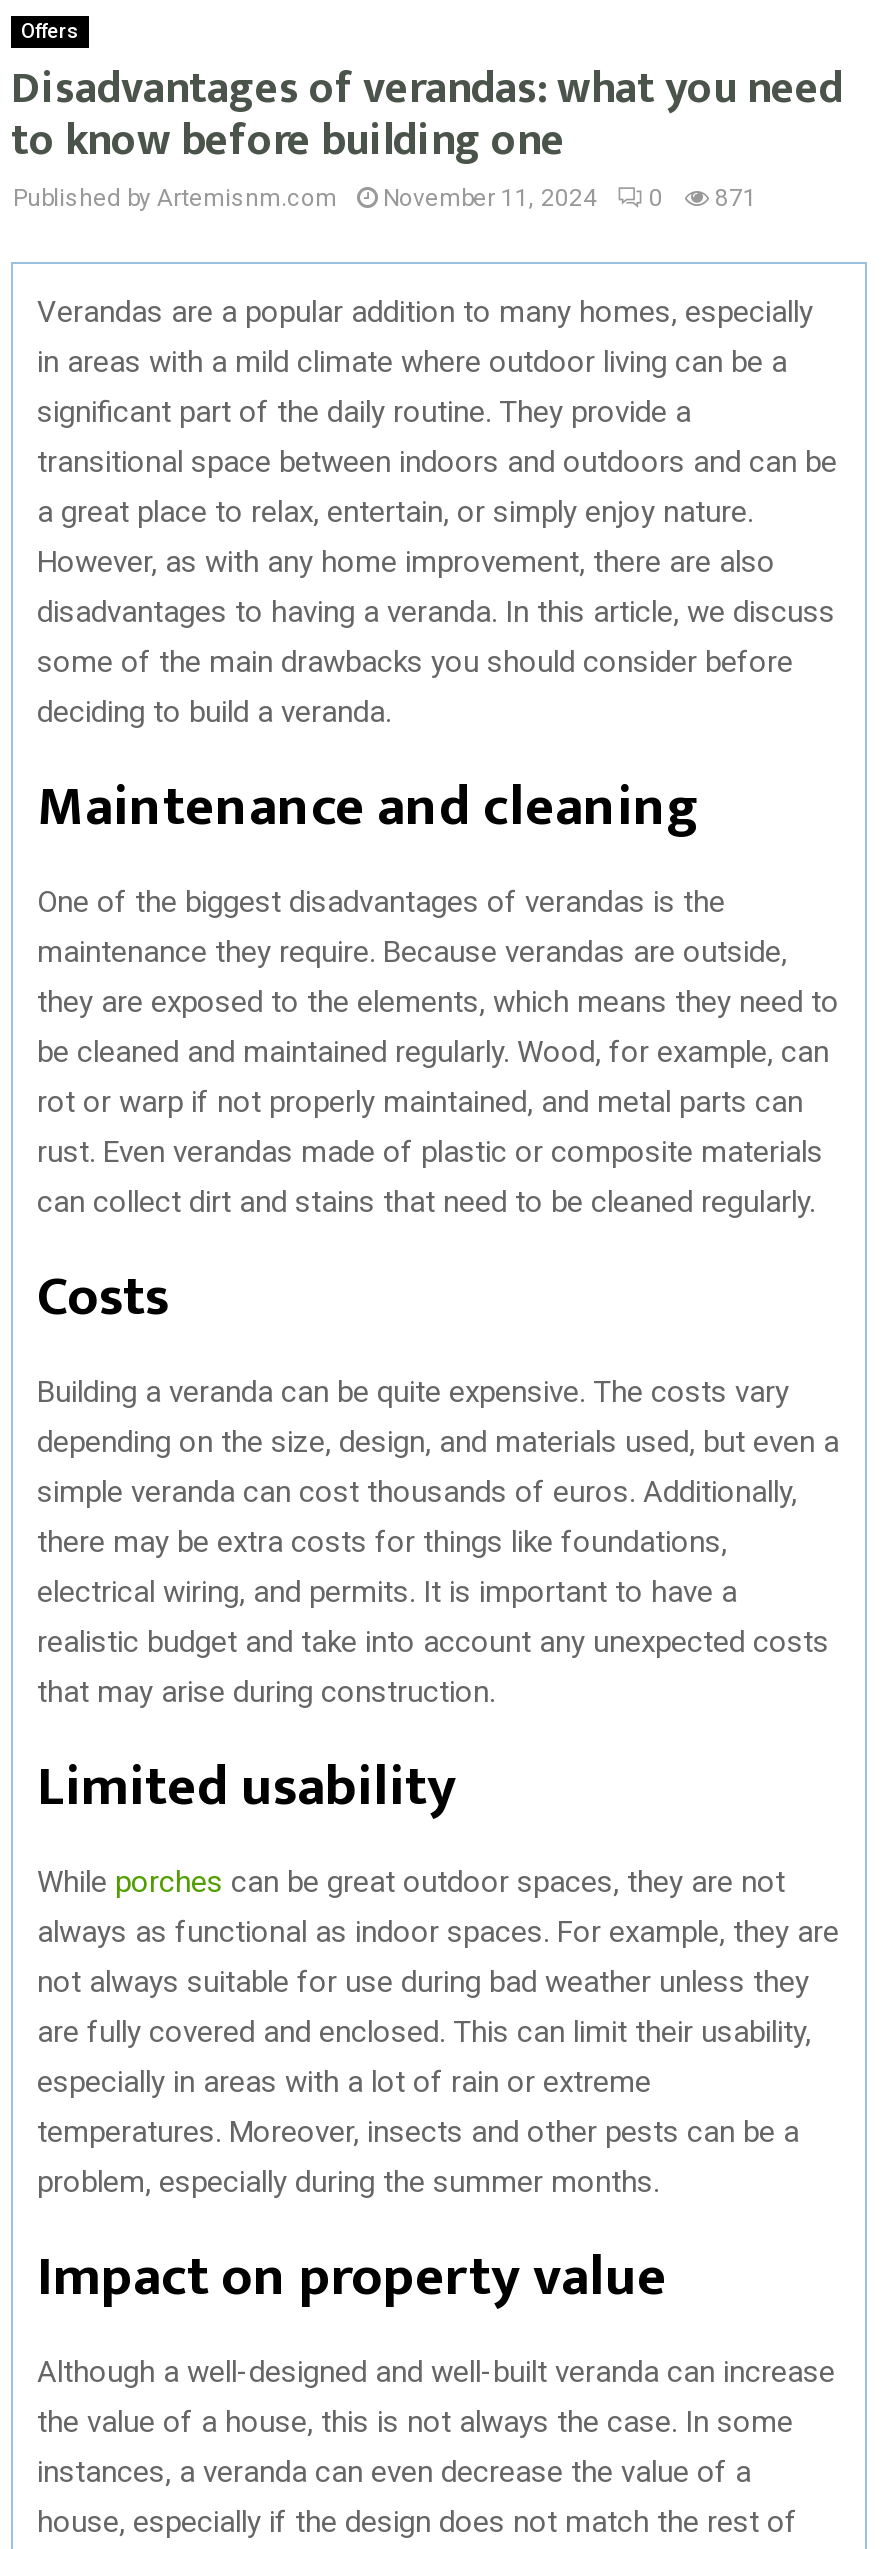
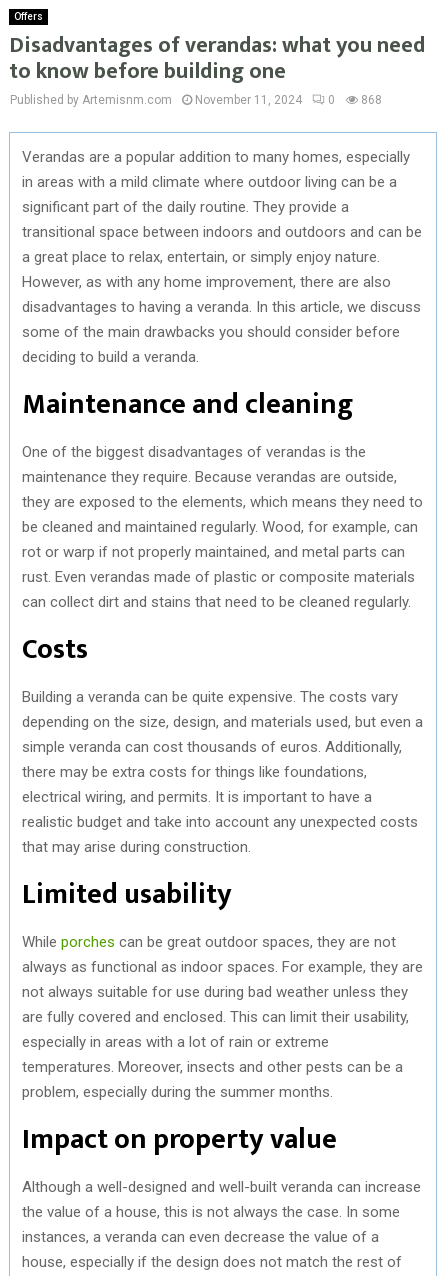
[13,184,757,212] Published by Artemisnm.com November 11, 2024 0 871 -> [10,93,382,107] Published by Artemisnm.com November 11, 2024 0 868

